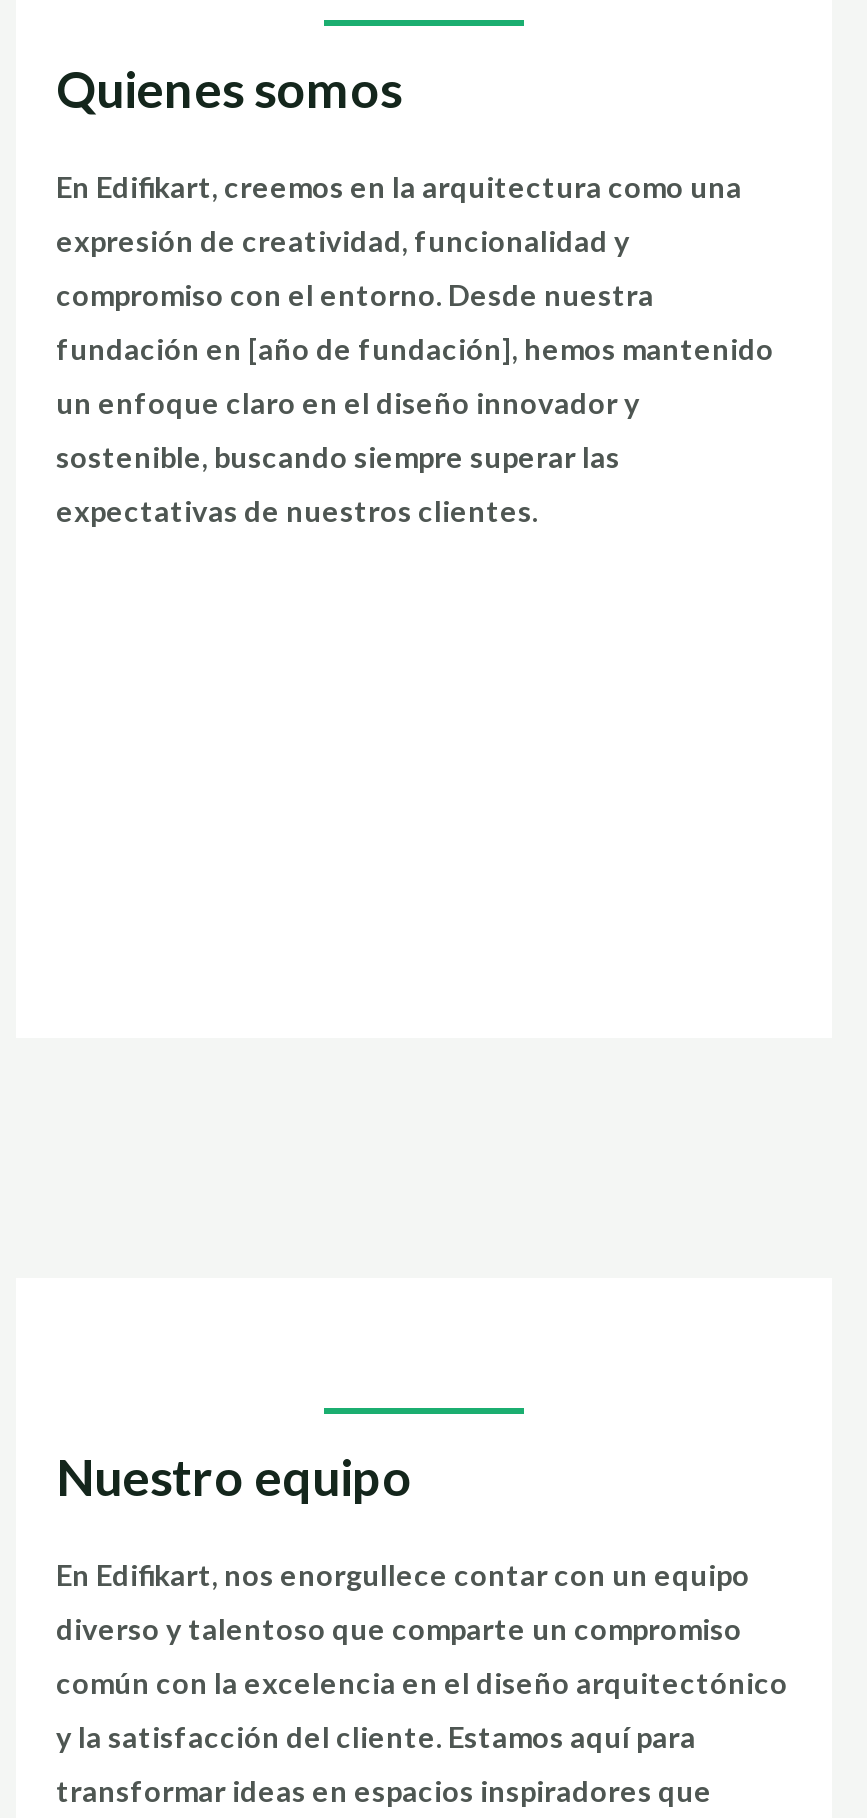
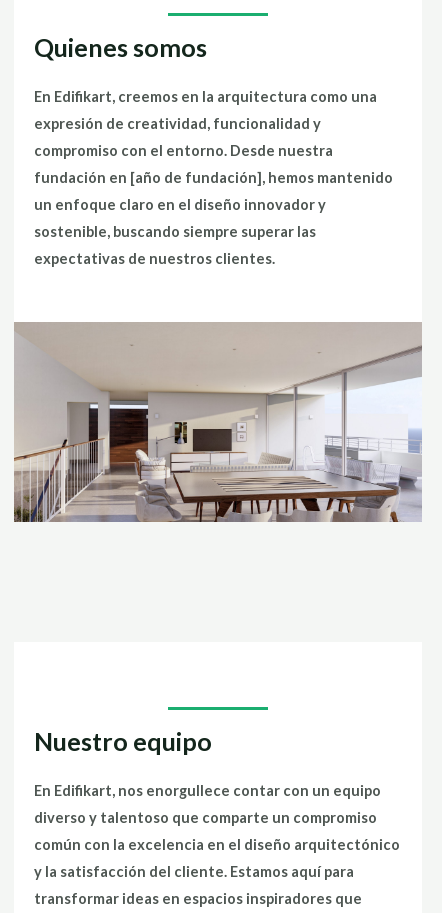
none -> [13,321,423,523] [image]

